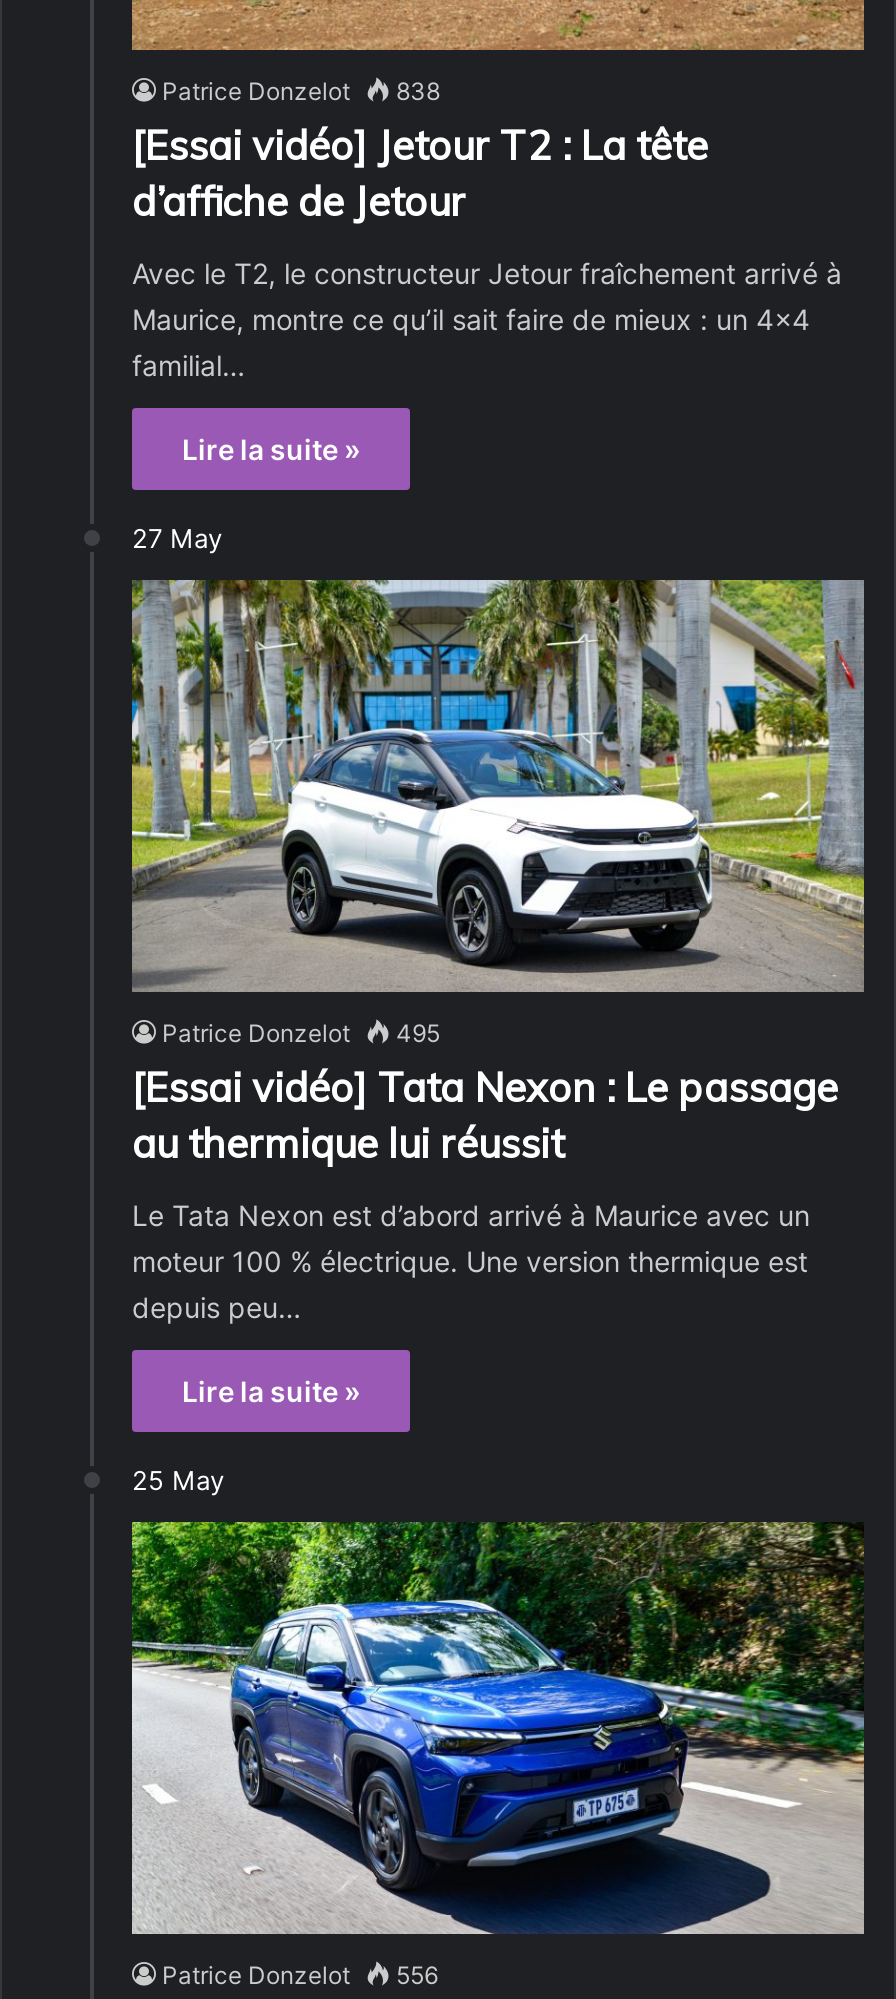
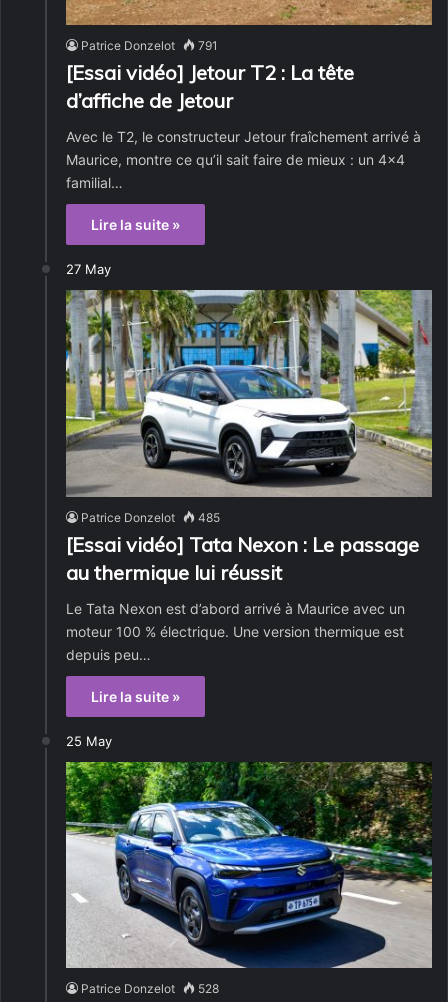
[162,76,440,106] Patrice Donzelot 838 -> [81,38,218,53] Patrice Donzelot 791
[162,1018,440,1048] Patrice Donzelot 495 -> [81,510,220,525] Patrice Donzelot 485
[162,1960,438,1990] Patrice Donzelot 556 -> [81,981,219,996] Patrice Donzelot 528

